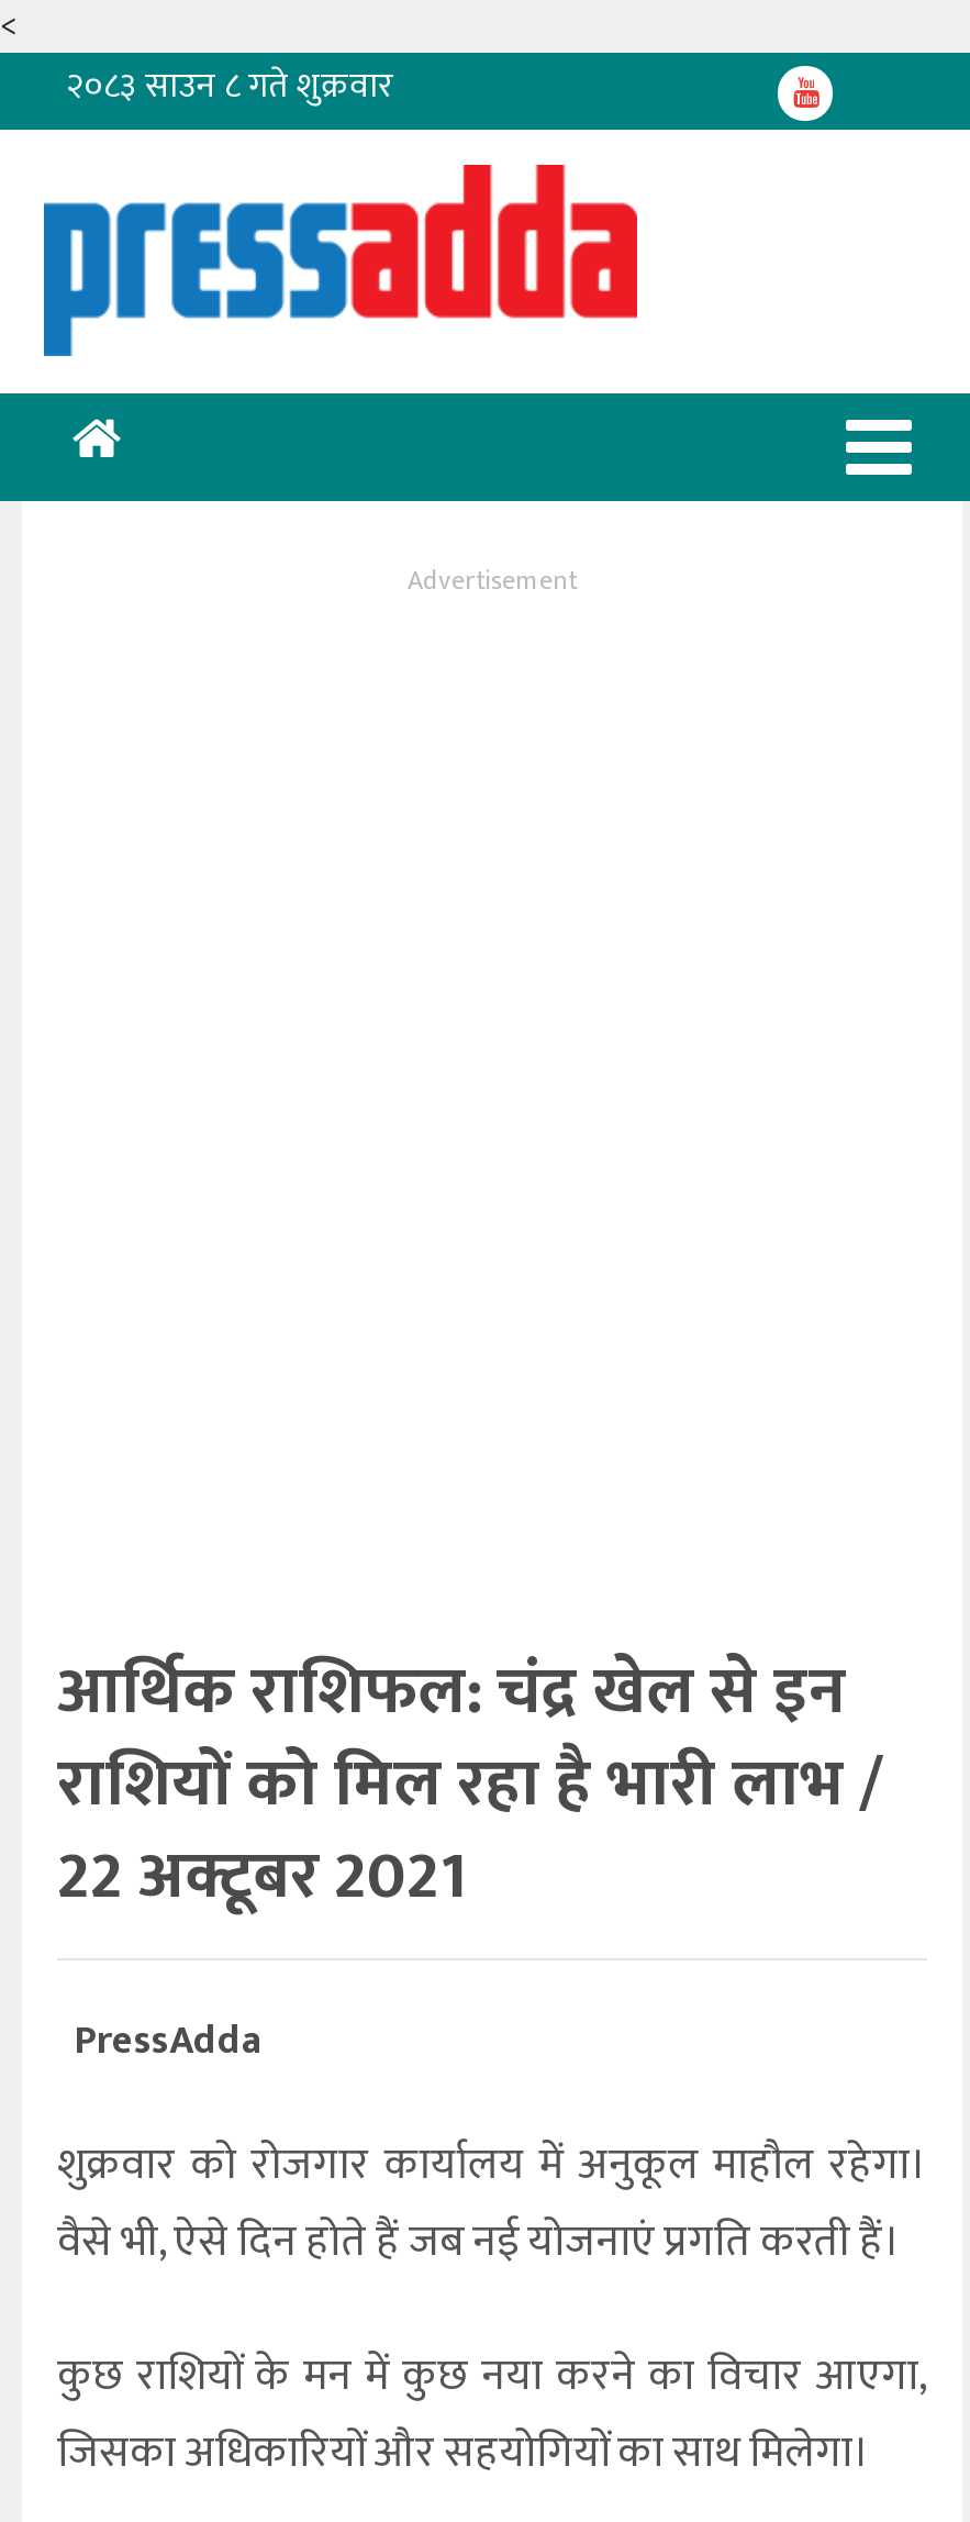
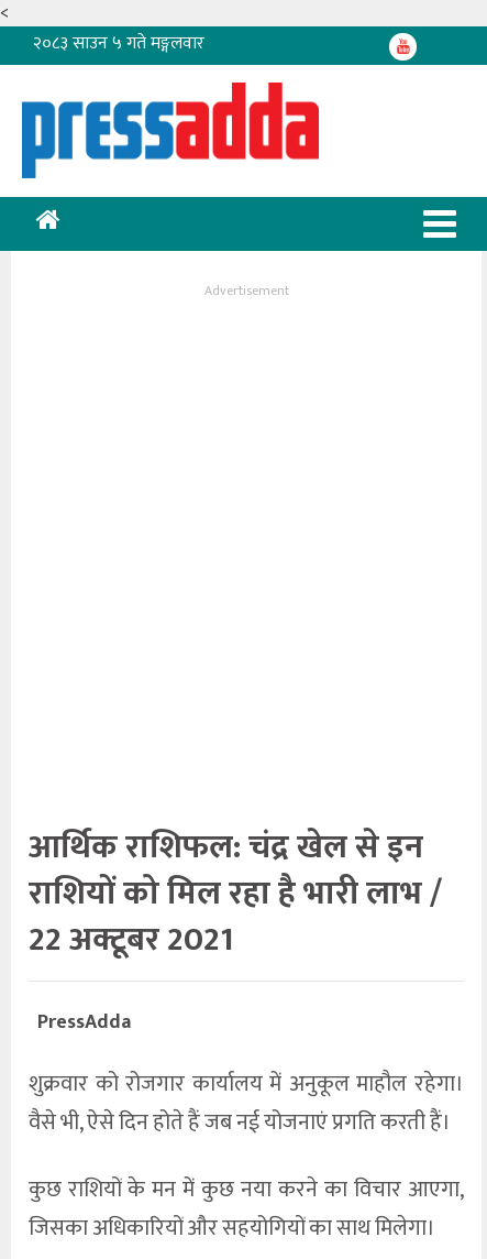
[66,57,393,116] २०८३ साउन ८ गते शुक्रवार -> [33,29,204,58] २०८३ साउन ५ गते मङ्गलवार

